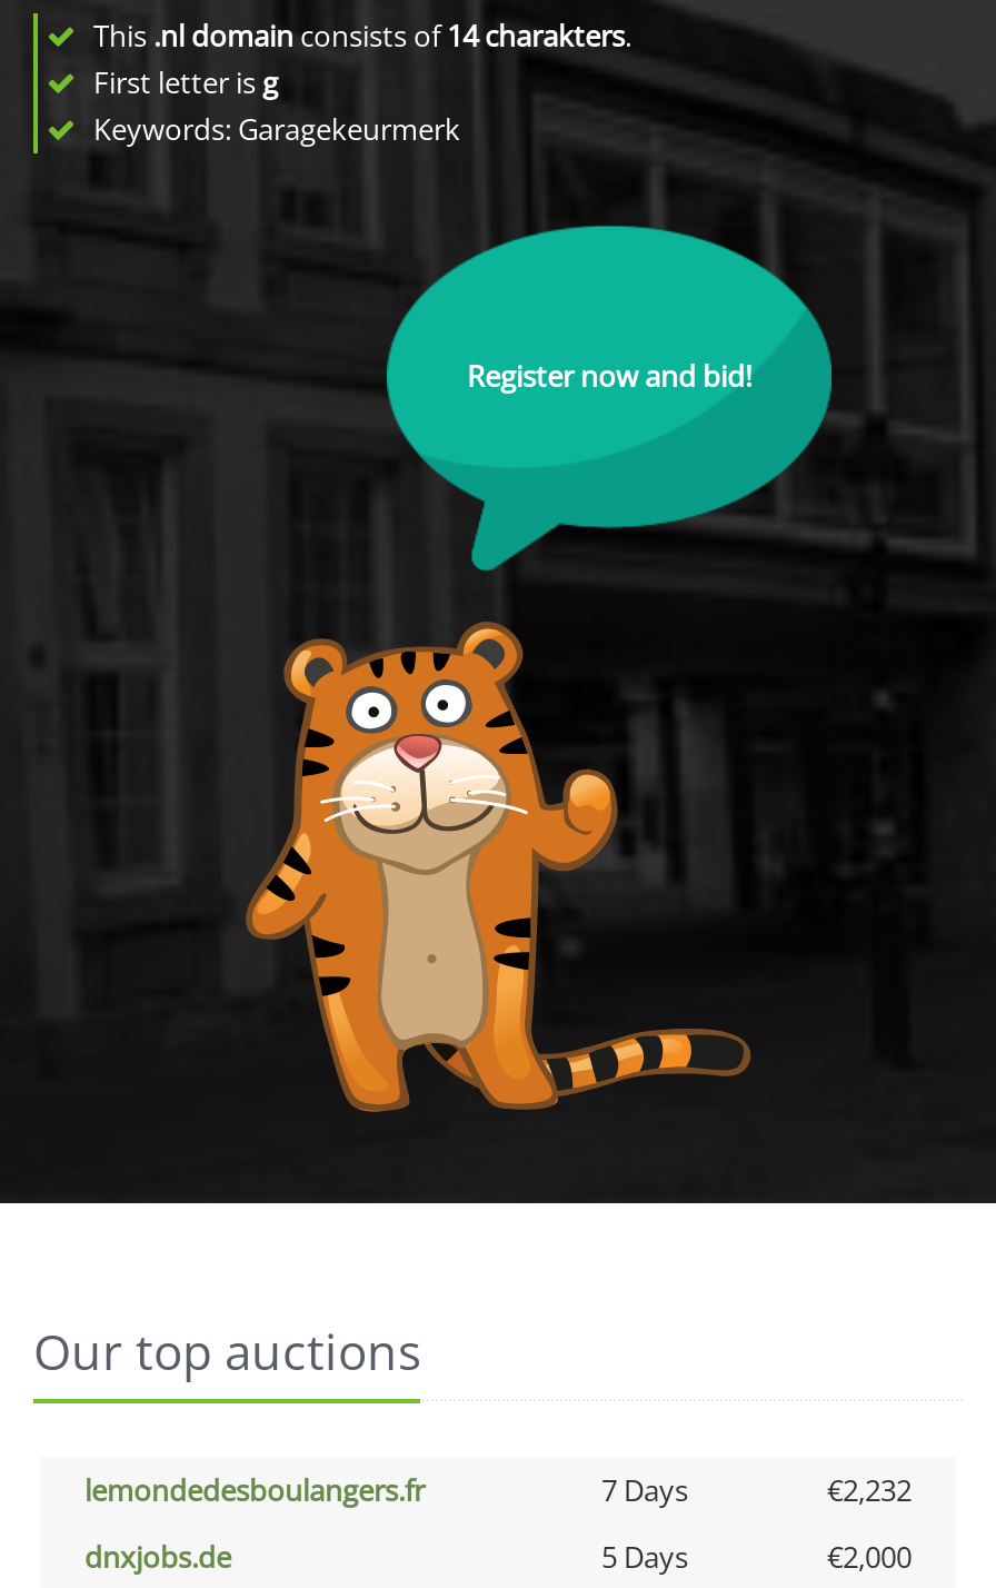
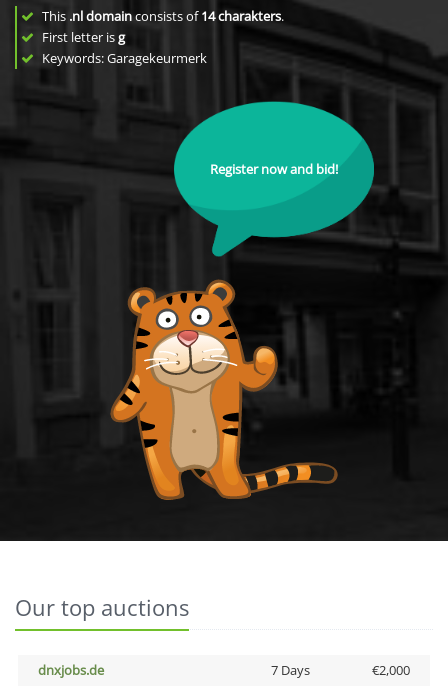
[84,1470,912,1510] lemondedesboulangers.fr | 7 Days | €2,232 -> none
[601,1537,688,1577] 5 Days -> [270,661,309,679] 7 Days

